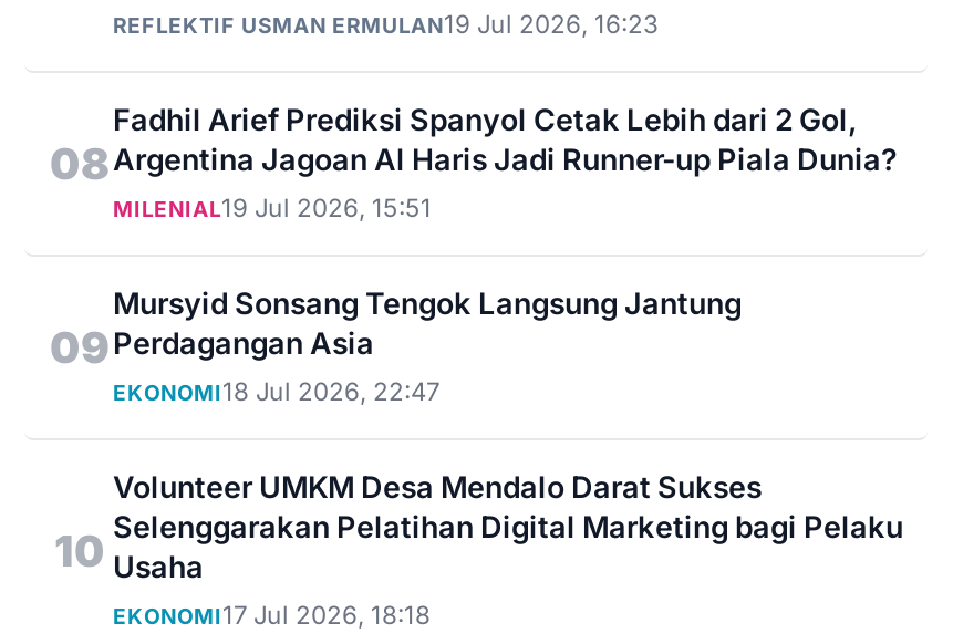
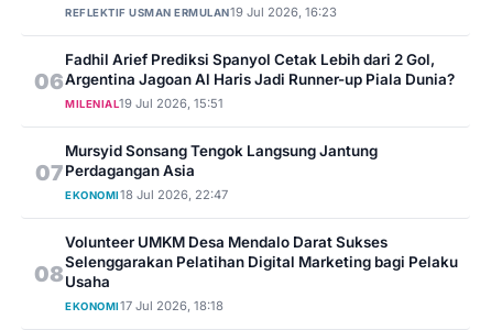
[50,137,897,190] 08 Argentina Jagoan Al Haris Jadi Runner-up Piala Dunia? -> [34,68,455,94] 06 Argentina Jagoan Al Haris Jadi Runner-up Piala Dunia?
[50,321,374,374] 09 Perdagangan Asia -> [35,159,195,186] 07 Perdagangan Asia
[54,510,903,585] 10 Selenggarakan Pelatihan Digital Marketing bagi Pelaku Usaha -> [34,253,458,291] 08 Selenggarakan Pelatihan Digital Marketing bagi Pelaku Usaha

